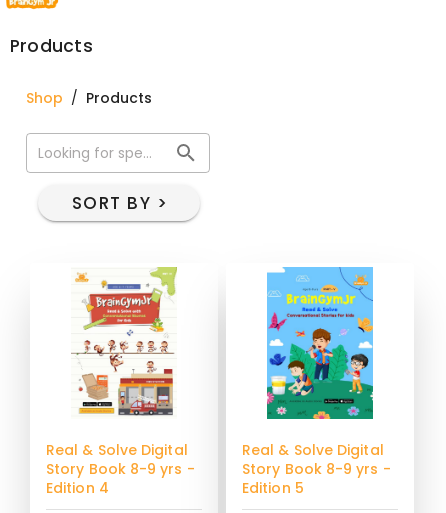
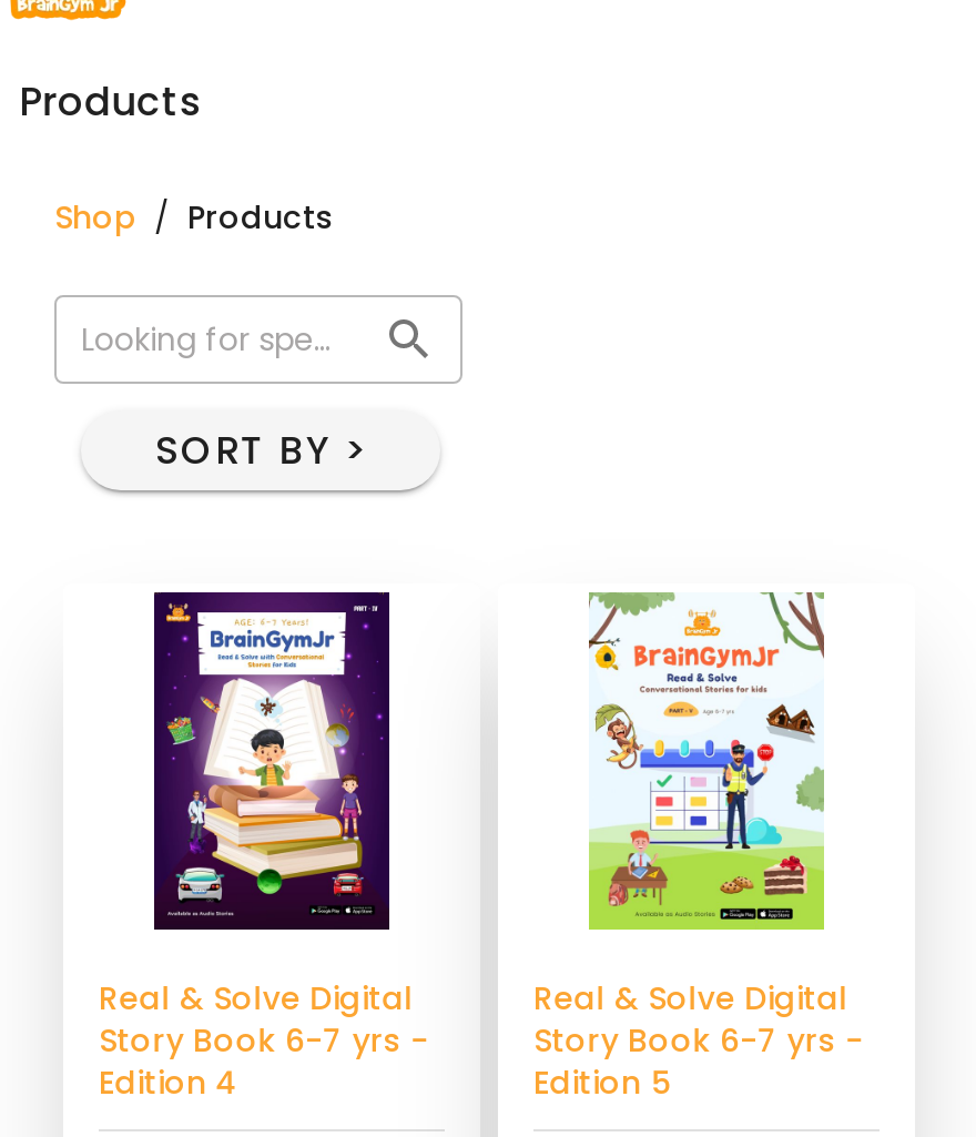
[46,266,195,478] [image] | Story Book 8-9 yrs - -> [99,590,429,1062] [image] | Story Book 6-7 yrs -
[242,266,391,478] [image] | Story Book 8-9 yrs - -> [533,590,864,1062] [image] | Story Book 6-7 yrs -

